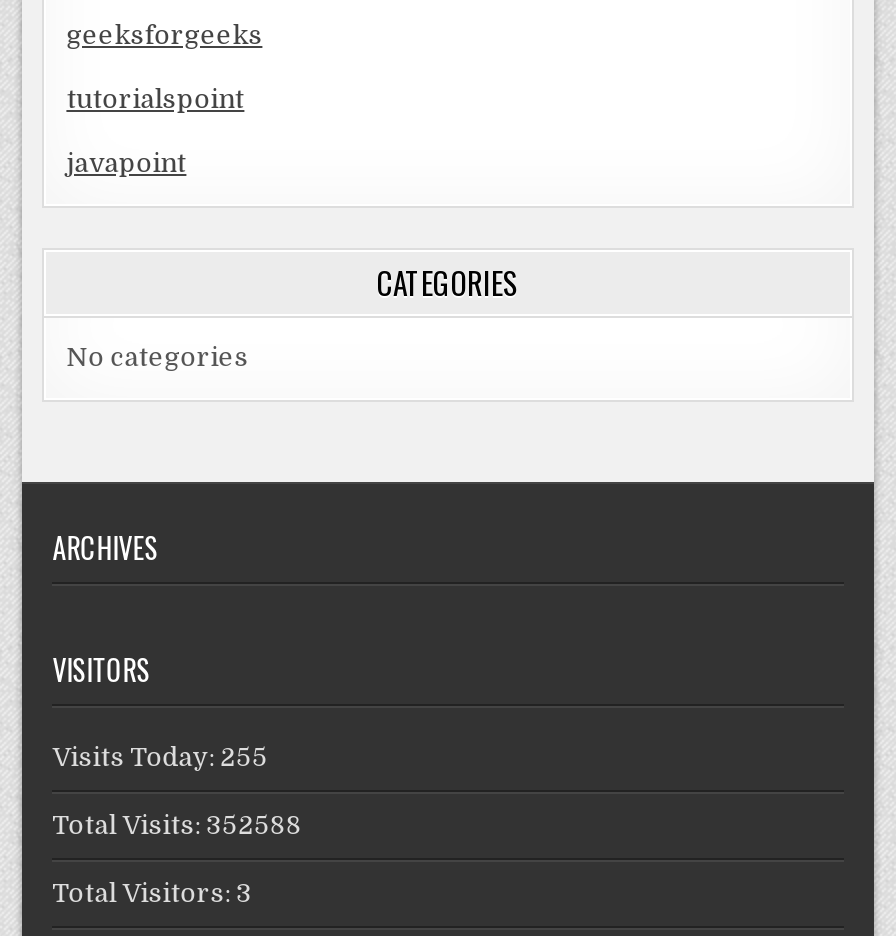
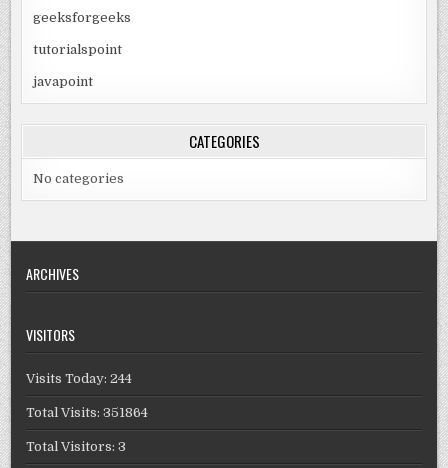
[52,742,268,772] Visits Today: 255 -> [26,371,132,386] Visits Today: 244
[52,810,302,840] Total Visits: 352588 -> [26,405,148,420] Total Visits: 351864

